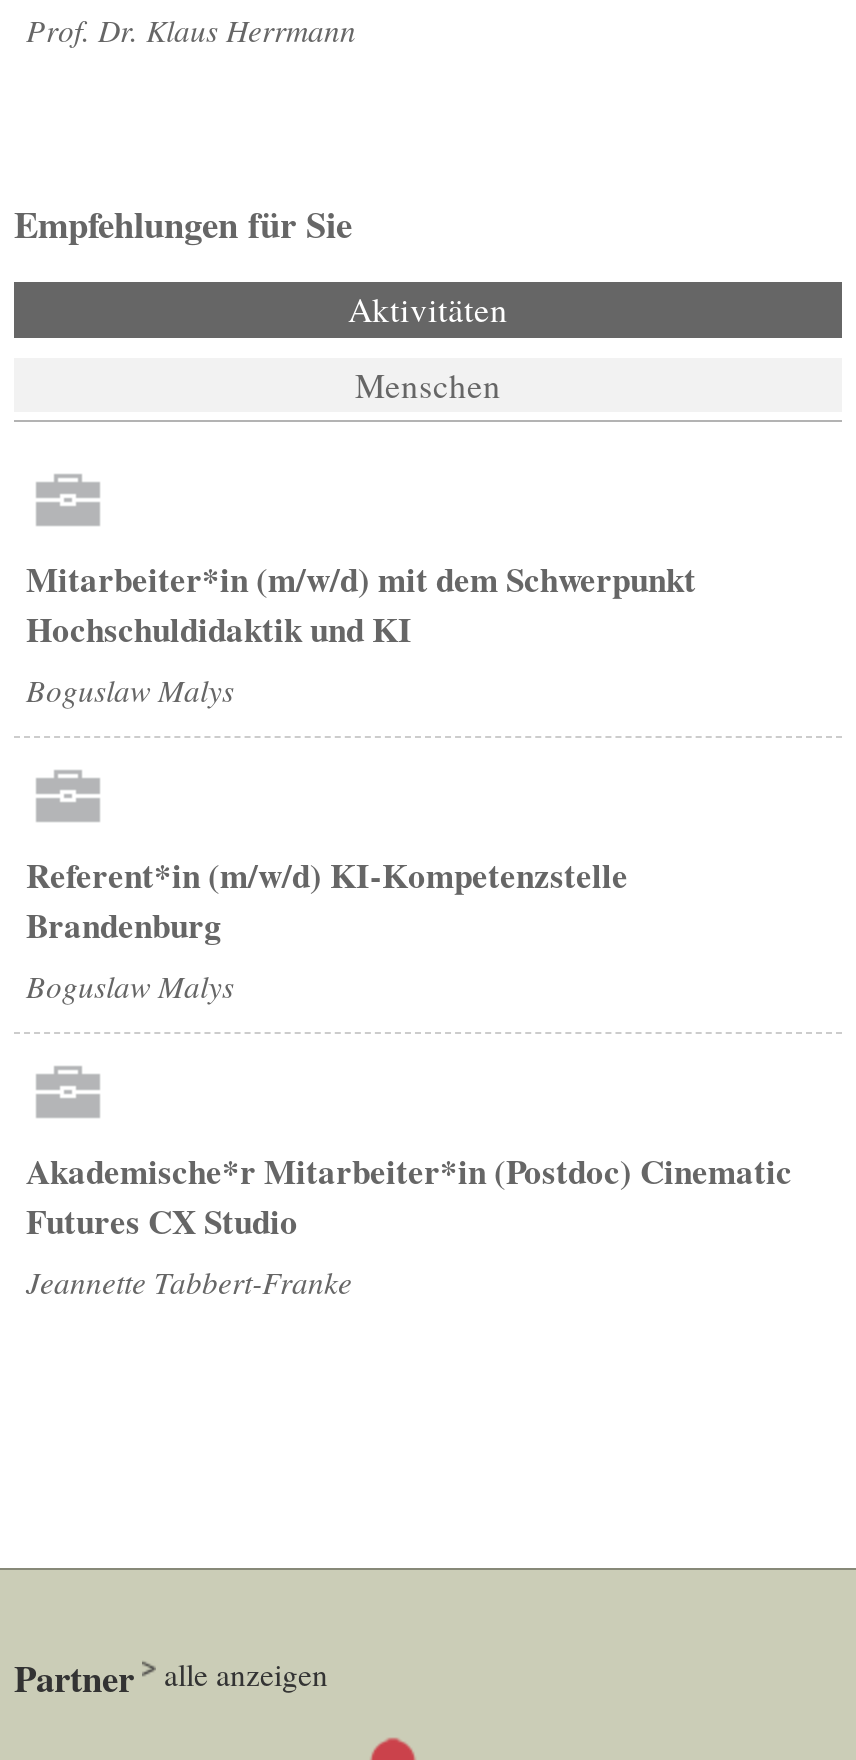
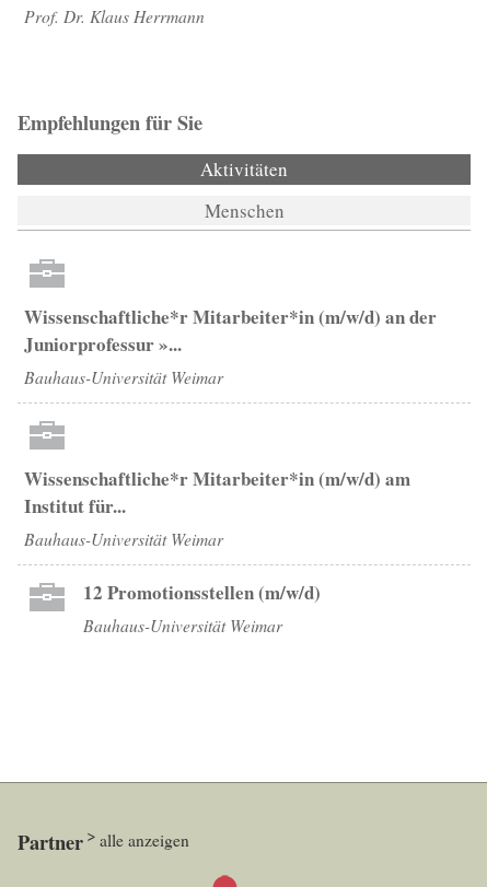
[26,554,696,710] Mitarbeiter*in (m/w/d) mit dem Schwerpunkt | Hochschuldidaktik und KI | Boguslaw Malys -> [24,303,437,388] Wissenschaftliche*r Mitarbeiter*in (m/w/d) an der | Juniorprofessur »... | Bauhaus-Universität Weimar
[26,850,628,1006] Referent*in (m/w/d) KI-Kompetenzstelle | Brandenburg | Boguslaw Malys -> [24,465,410,550] Wissenschaftliche*r Mitarbeiter*in (m/w/d) am | Institut für... | Bauhaus-Universität Weimar
[26,1146,792,1302] Akademische*r Mitarbeiter*in (Postdoc) Cinematic | Futures CX Studio | Jeannette Tabbert-Franke -> [83,578,321,636] 12 Promotionsstellen (m/w/d) | Bauhaus-Universität Weimar

